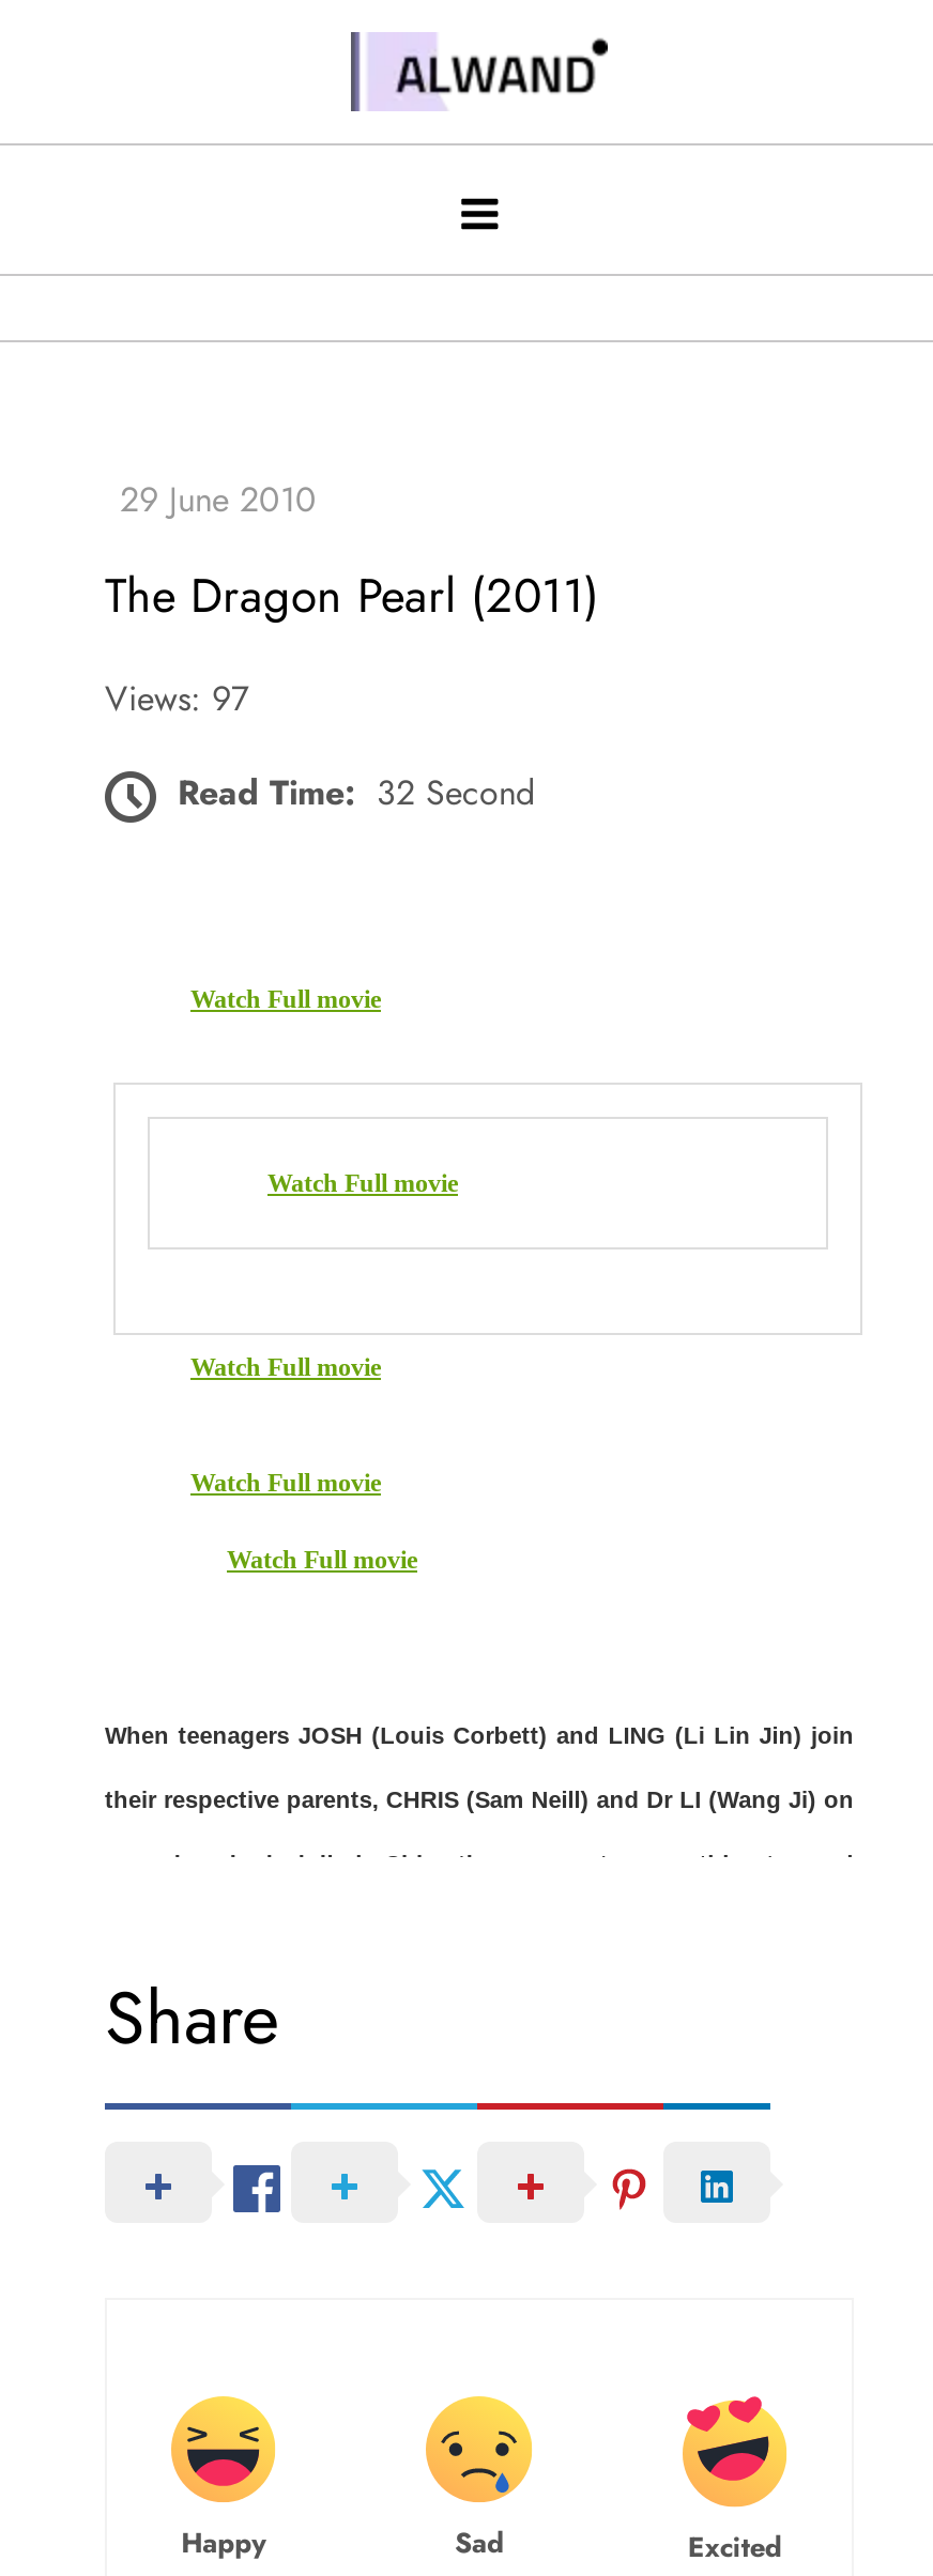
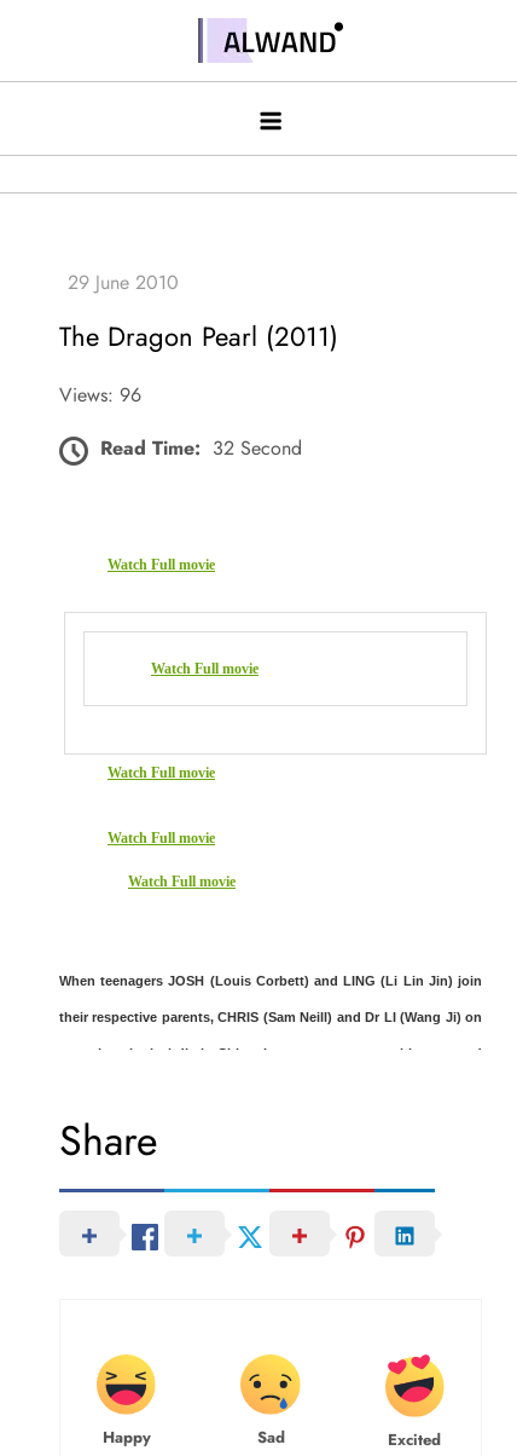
[105,674,248,723] Views: 97 -> [59,381,141,409] Views: 96

